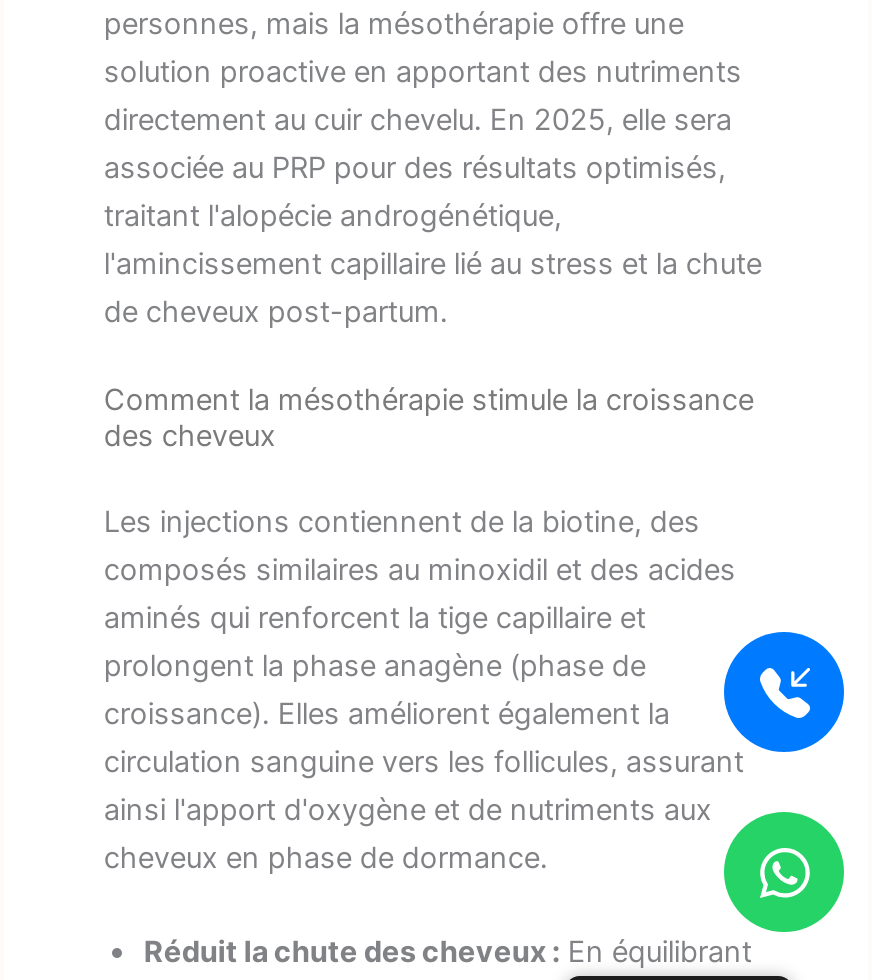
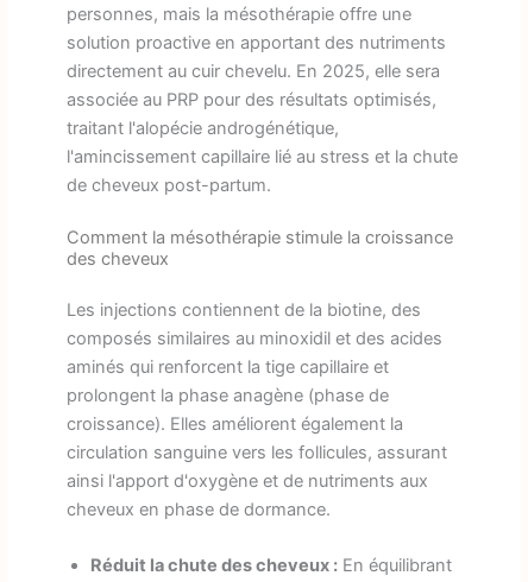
[722,630,846,754] [image] -> none
[722,810,846,934] [image] -> none

